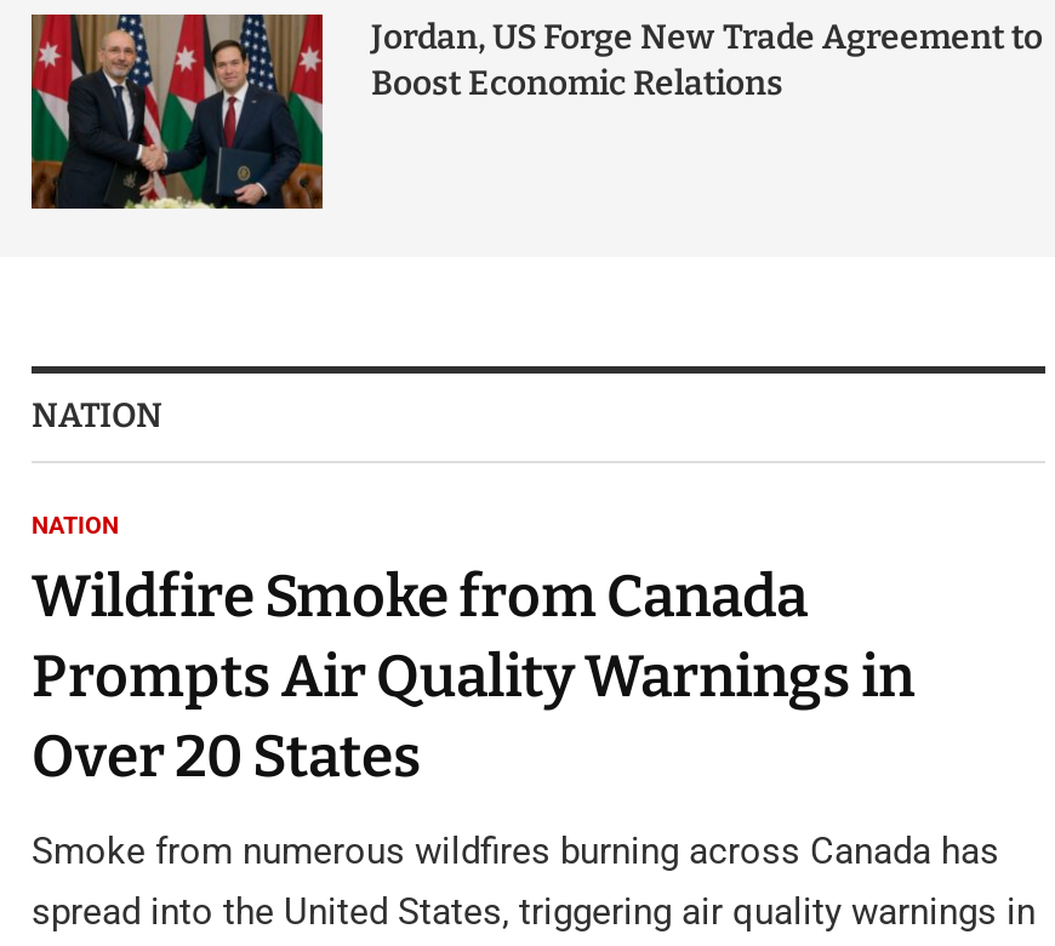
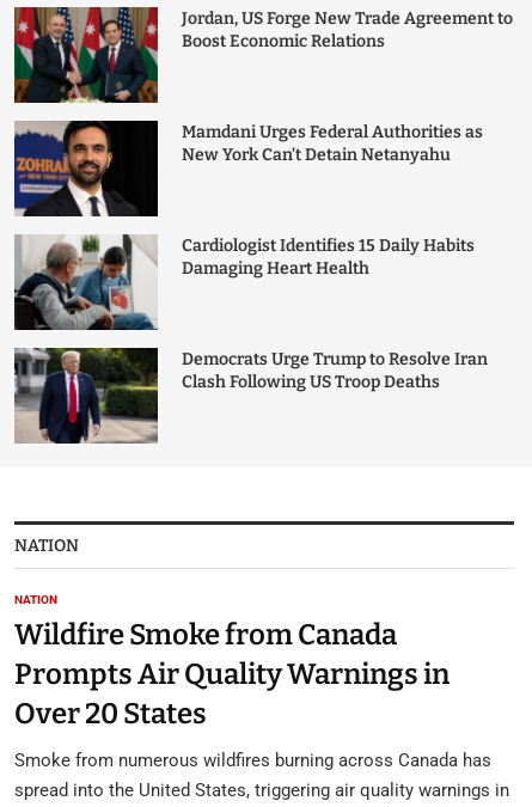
none -> [13,120,483,218] [image] | Mamdani Urges Federal Authorities as | New York Can’t Detain Netanyahu
none -> [13,233,475,331] [image] | Cardiologist Identifies 15 Daily Habits | Damaging Heart Health
none -> [13,347,488,445] [image] | Democrats Urge Trump to Resolve Iran | Clash Following US Troop Deaths

